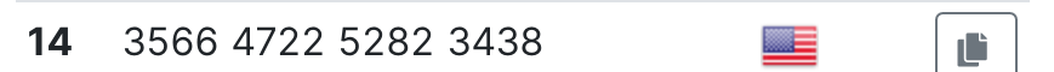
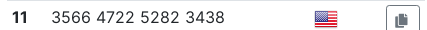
[27,17,544,65] 14 3566 4722 5282 3438 -> [12,7,225,27] 11 3566 4722 5282 3438

